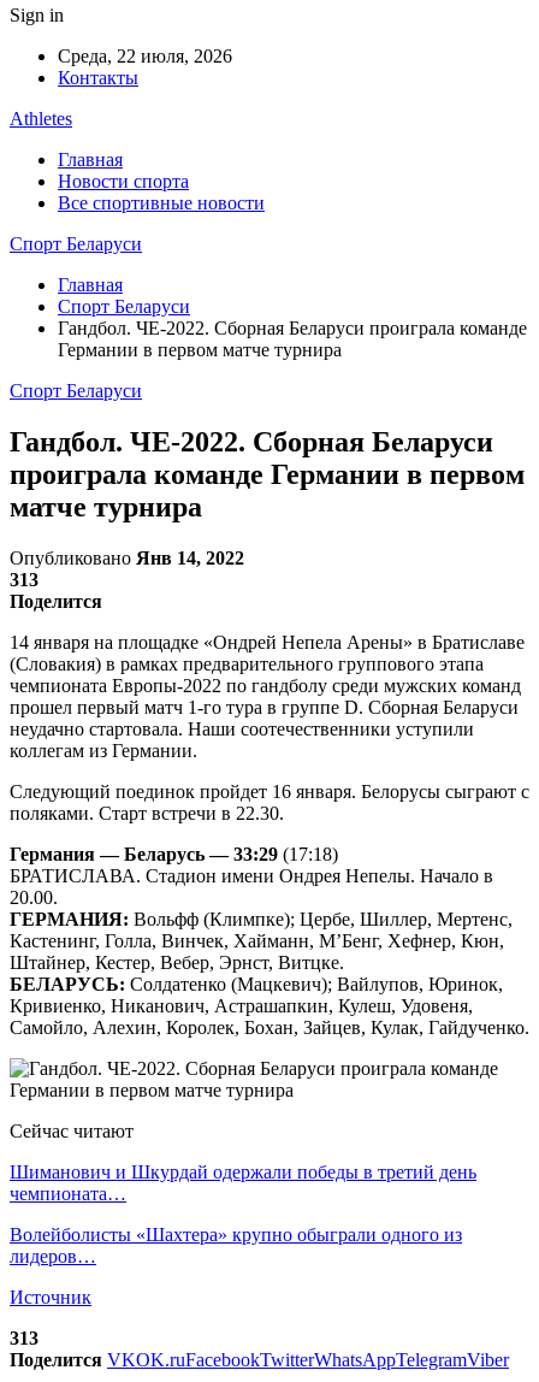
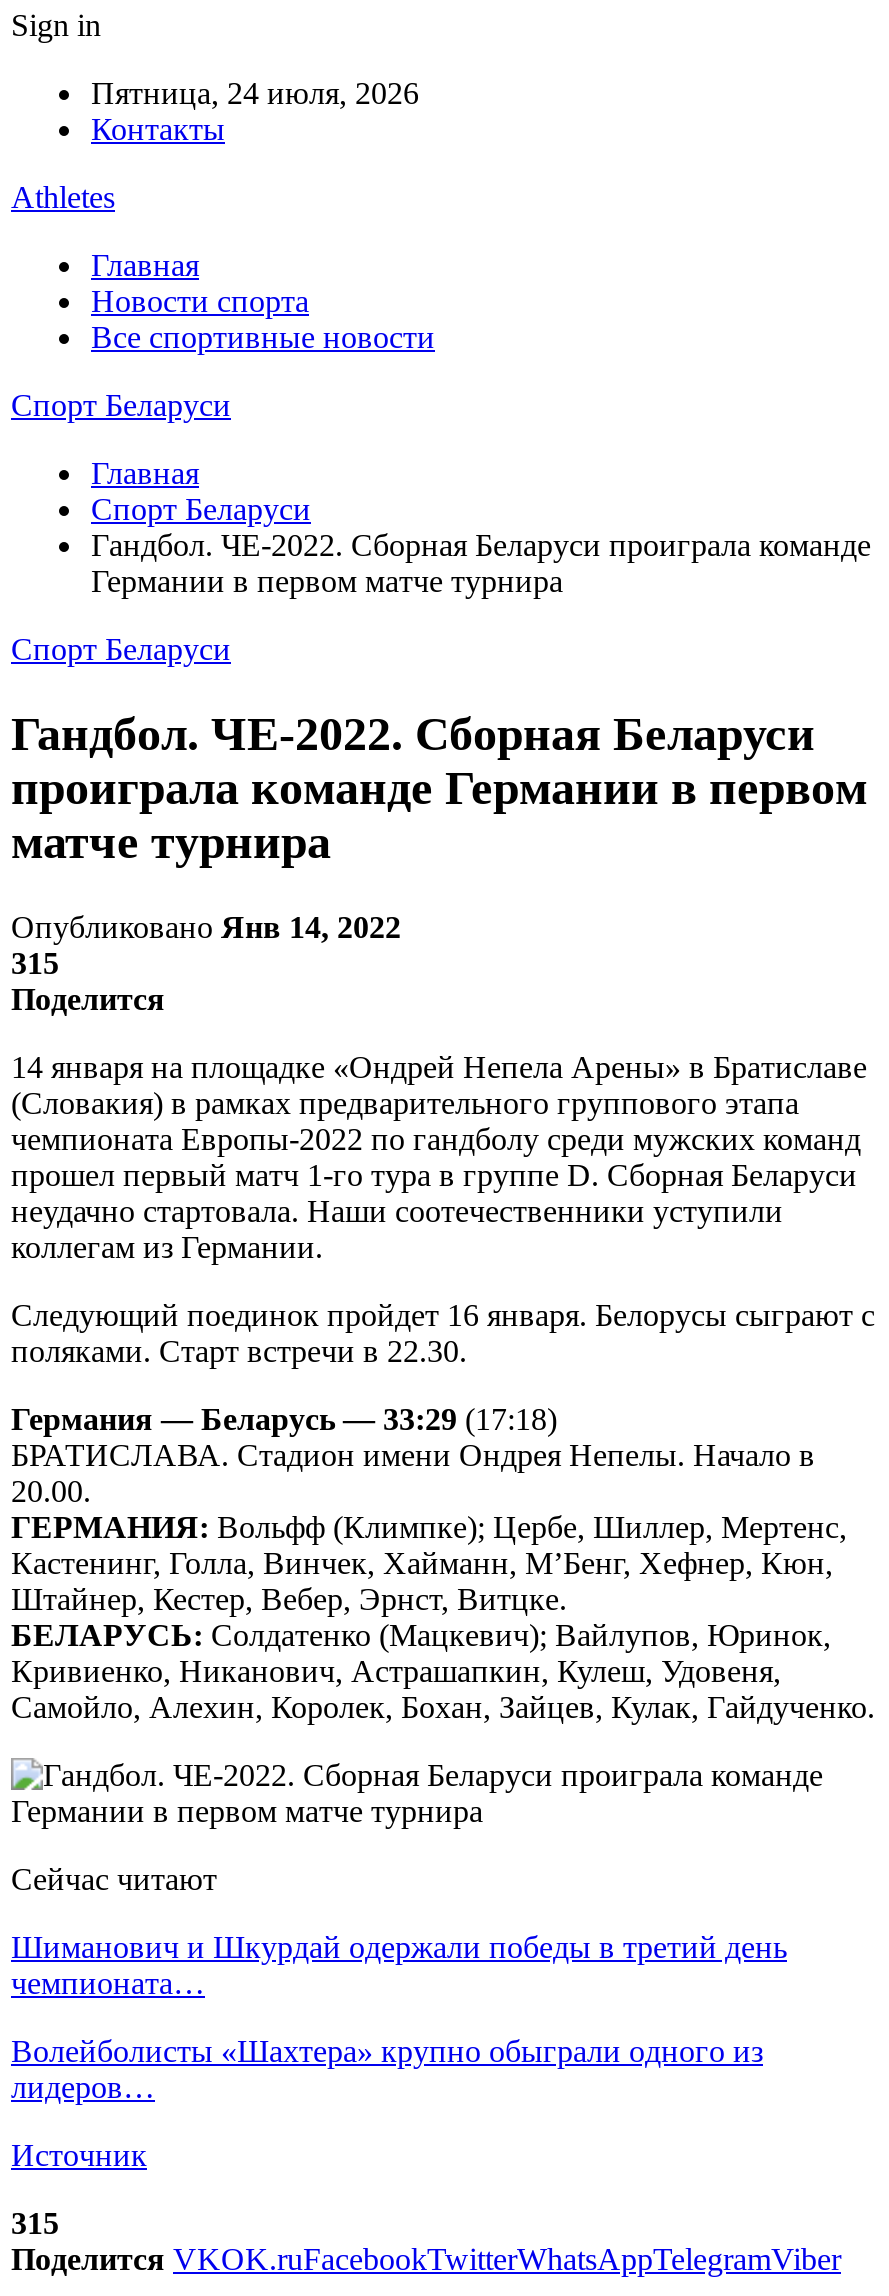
[58,46,232,66] Среда, 22 июля, 2026 -> [91,76,419,110] Пятница, 24 июля, 2026
[10,569,38,590] 313 -> [11,946,59,980] 315
[10,1328,38,1348] 313 -> [11,2206,59,2240] 315

